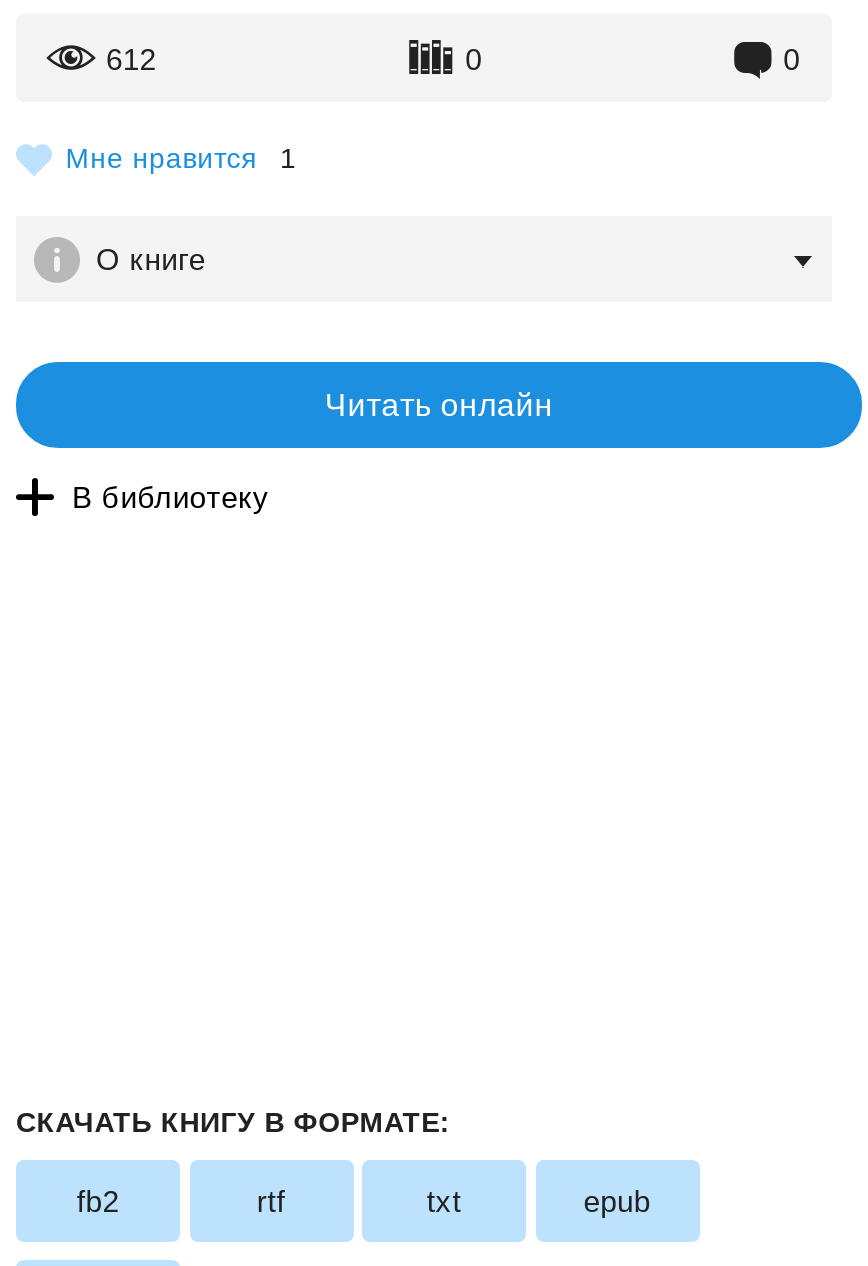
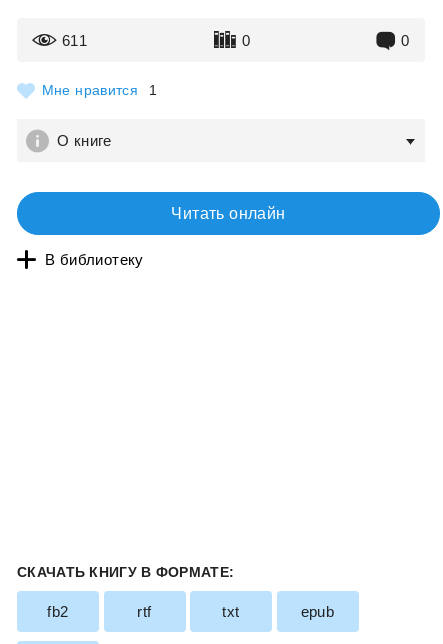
[106,42,156,76] 612 -> [62,32,87,49] 611

